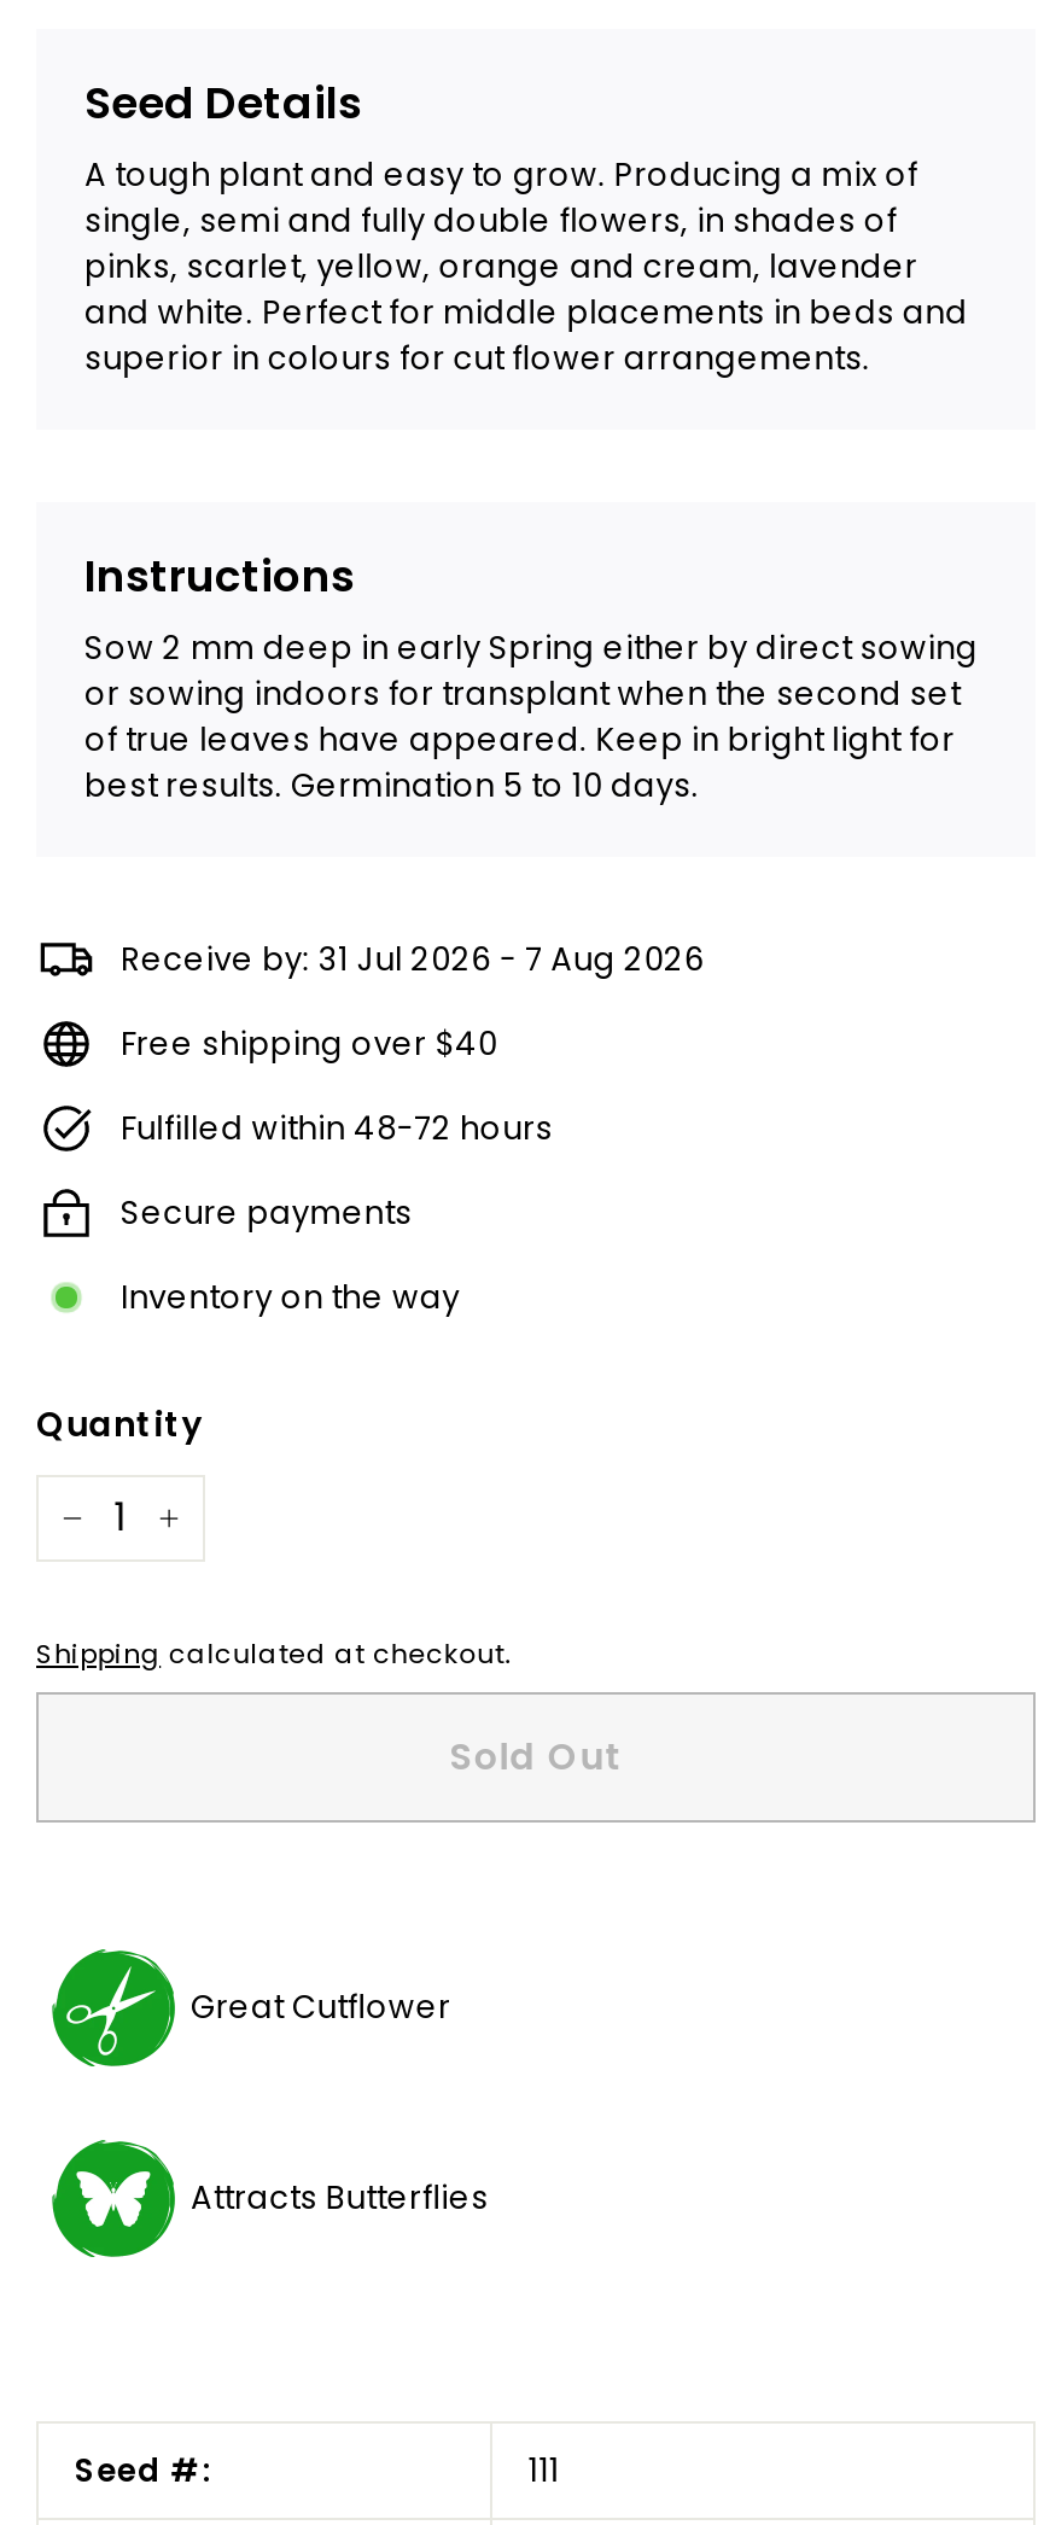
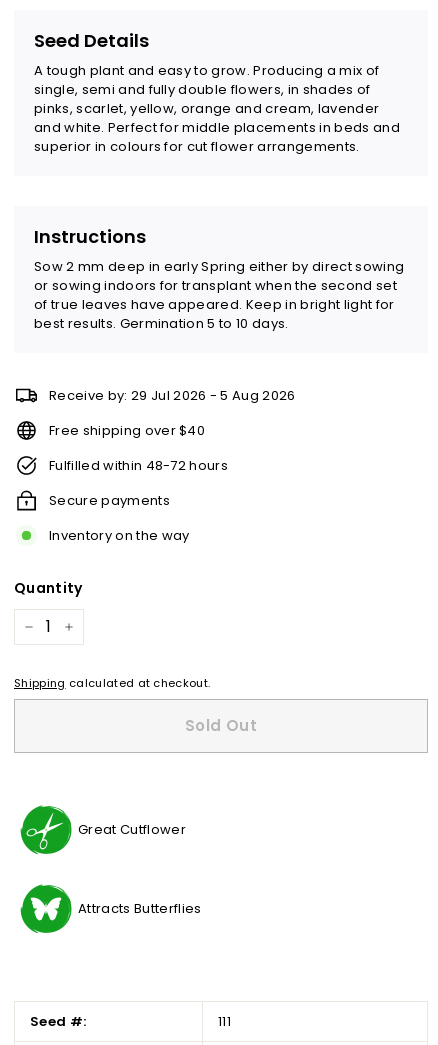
[121,938,704,983] Receive by: 31 Jul 2026 - 7 Aug 2026 -> [49,386,296,405] Receive by: 29 Jul 2026 - 5 Aug 2026

